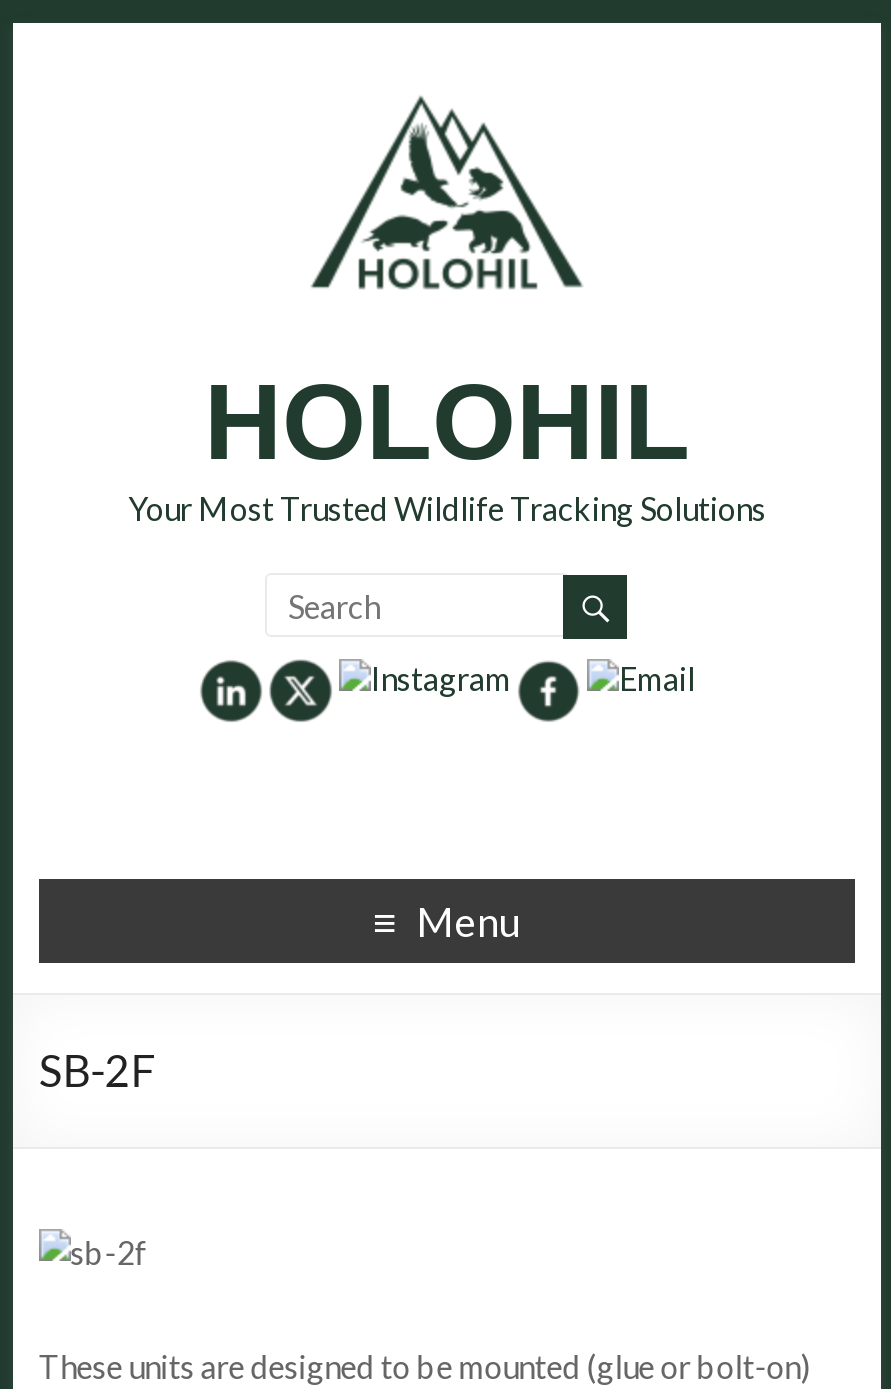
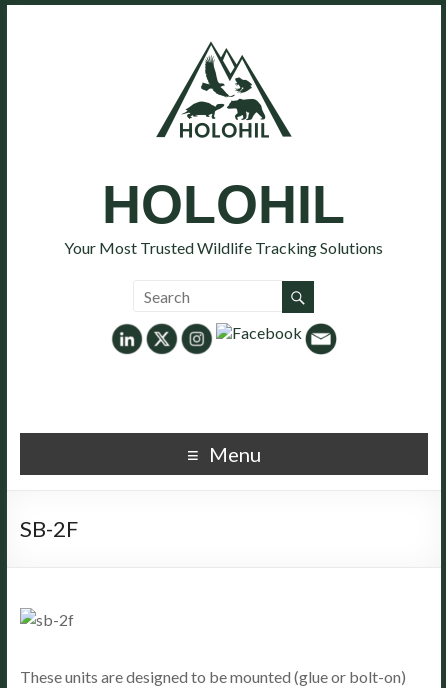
[199,657,695,723] [image] -> [101,322,347,356] [image]

